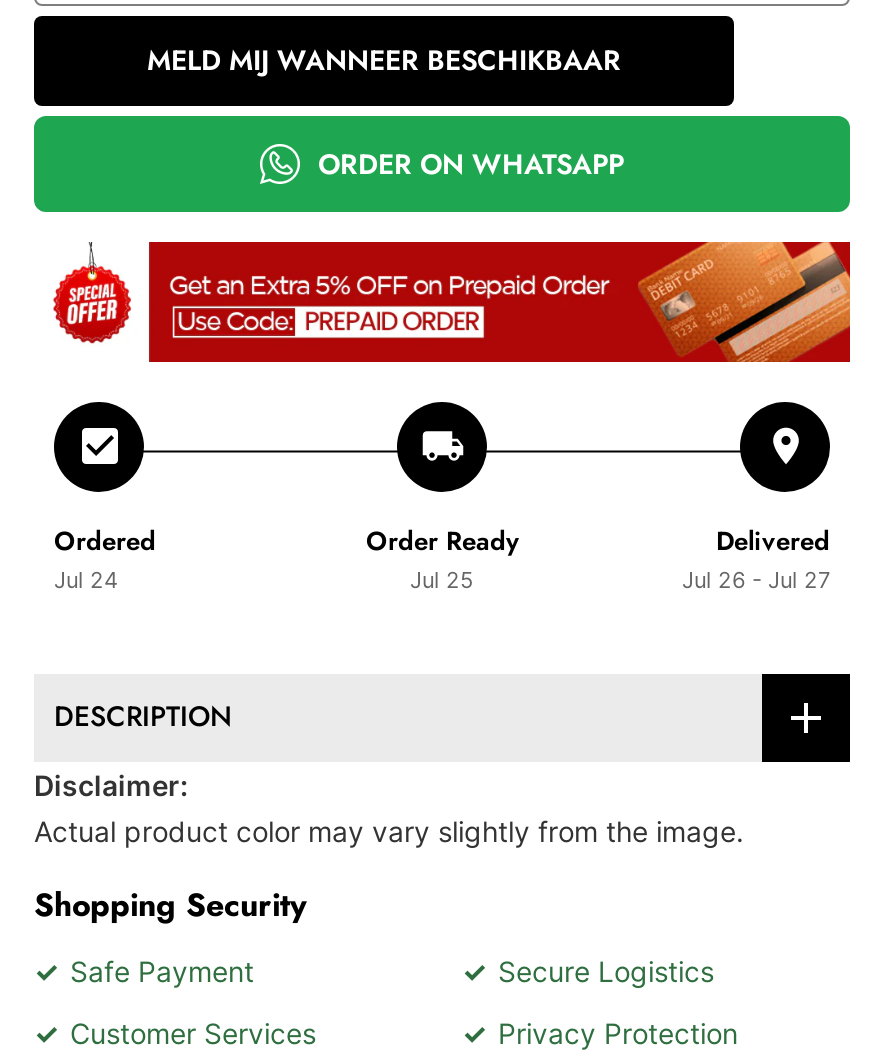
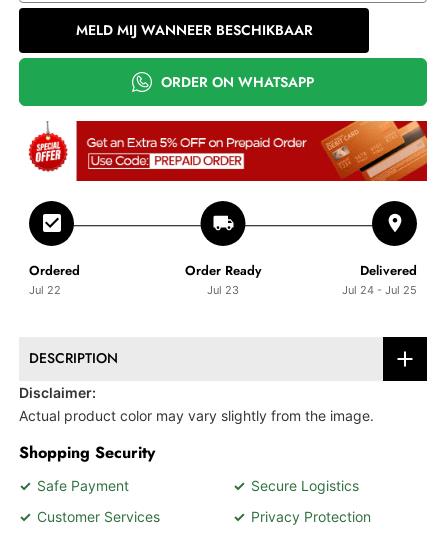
[54,566,118,594] Jul 24 -> [29,283,61,297] Jul 22
[410,566,474,594] Jul 25 -> [207,283,239,297] Jul 23
[682,566,830,594] Jul 26 - Jul 27 -> [342,283,417,297] Jul 24 - Jul 25

